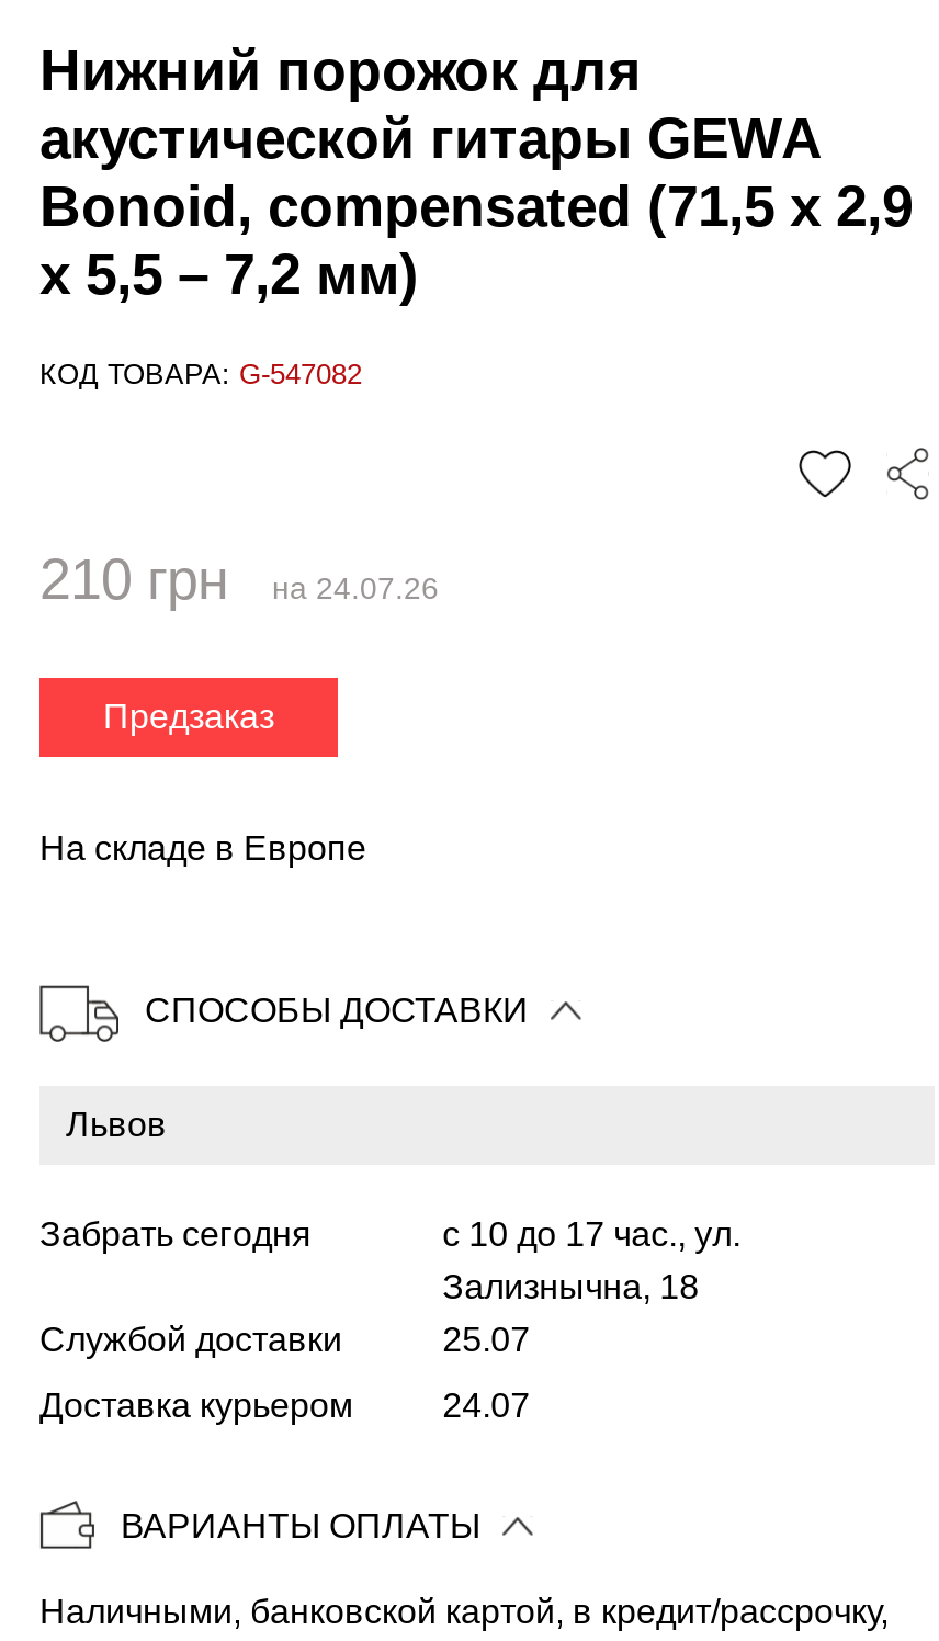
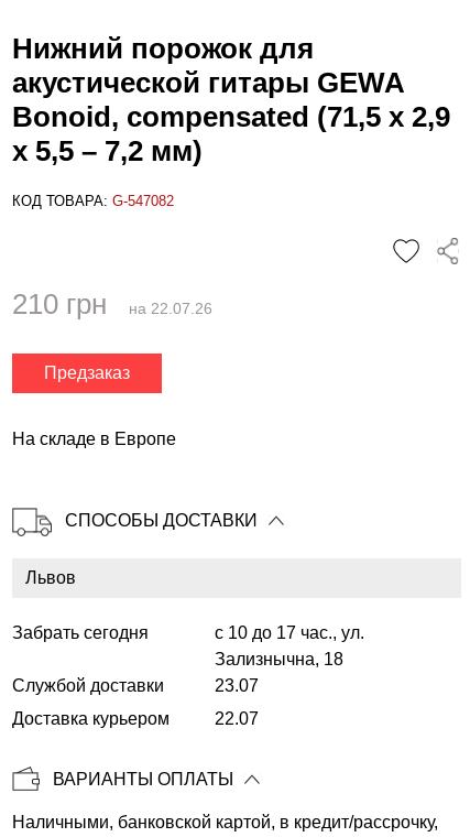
[39,546,439,612] 210 грн на 24.07.26 -> [12,287,212,320] 210 грн на 22.07.26
[442,1320,530,1357] 25.07 -> [214,676,258,694] 23.07
[442,1385,530,1423] 24.07 -> [214,709,258,727] 22.07

